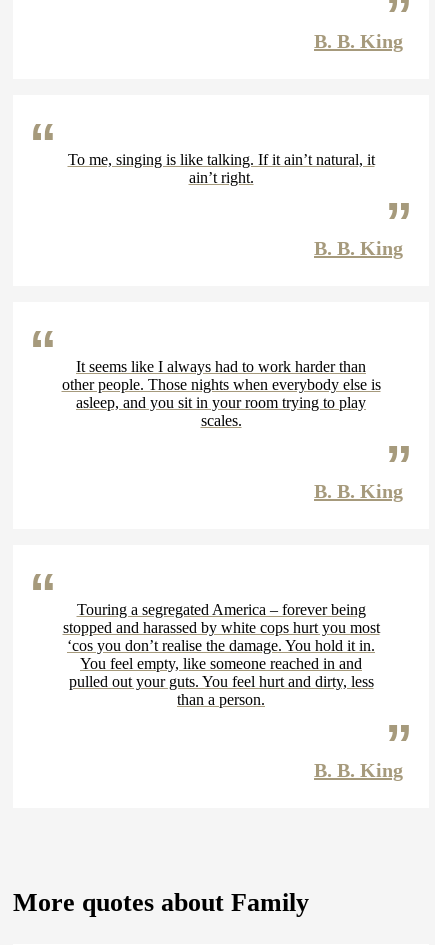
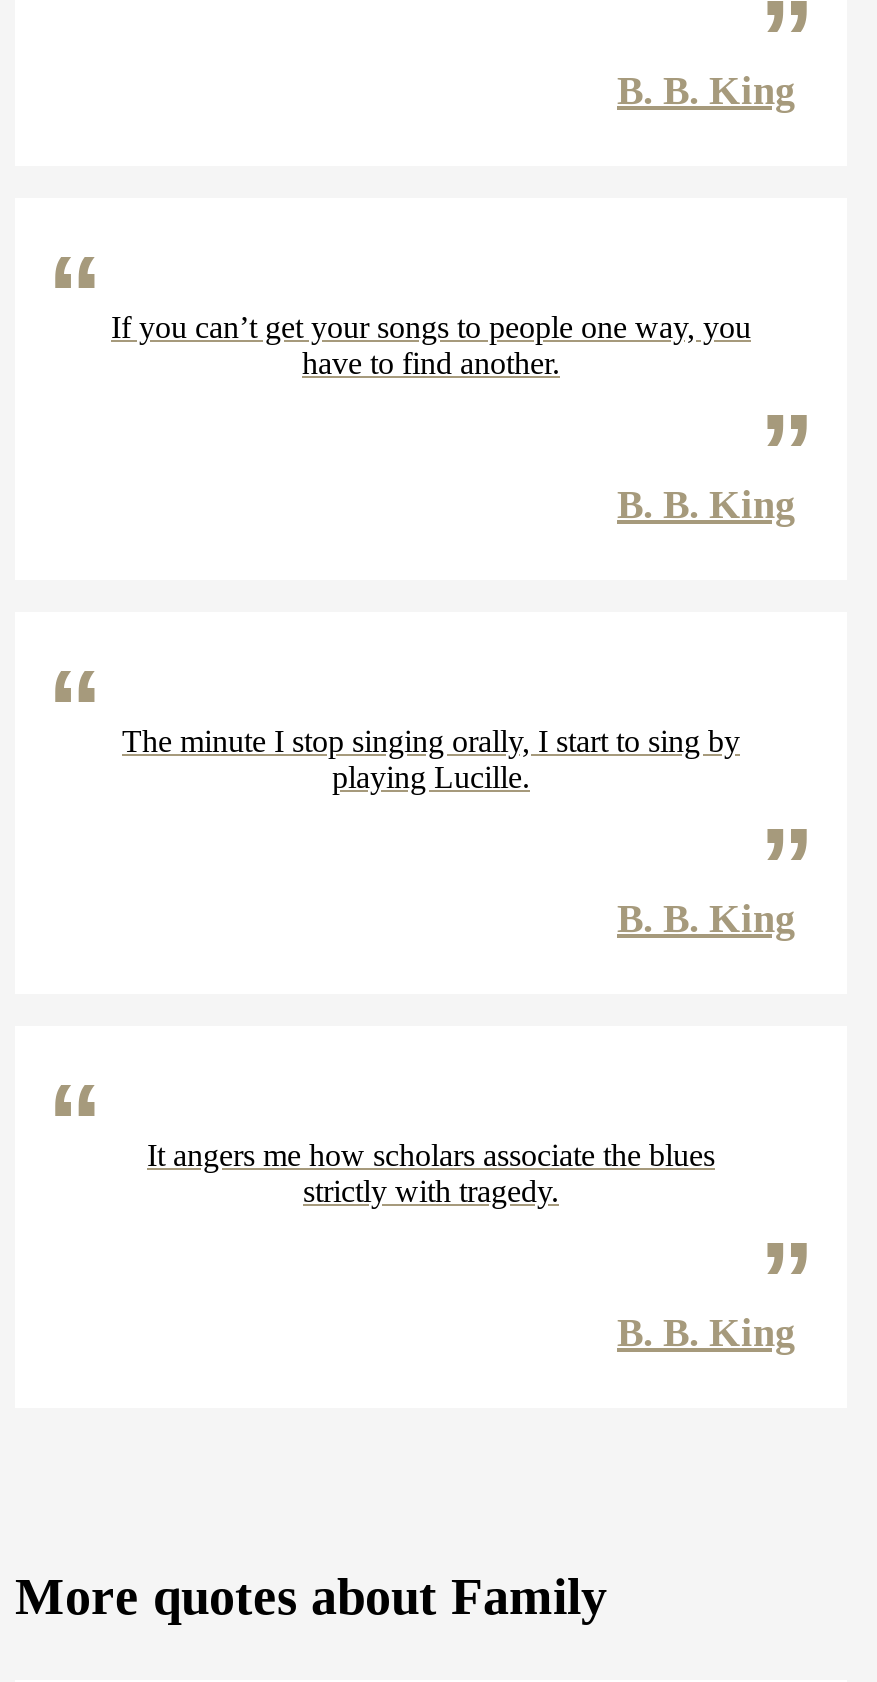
[67,151,374,186] To me, singing is like talking. If it ain’t natural, it | ain’t right. -> [111,310,751,380] If you can’t get your songs to people one way, you | have to find another.
[61,358,380,429] It seems like I always had to work harder than | other people. Those nights when everybody else is | asleep, and you sit in your room trying to play | scales. -> [122,724,740,794] The minute I stop singing orally, I start to sing by | playing Lucille.
[62,601,379,708] Touring a segregated America – forever being | stopped and harassed by white cops hurt you most | ‘cos you don’t realise the damage. You hold it in. | You feel empty, like someone reached in and | pulled out your guts. You feel hurt and dirty, less | than a person. -> [147,1138,715,1208] It angers me how scholars associate the blues | strictly with tragedy.

